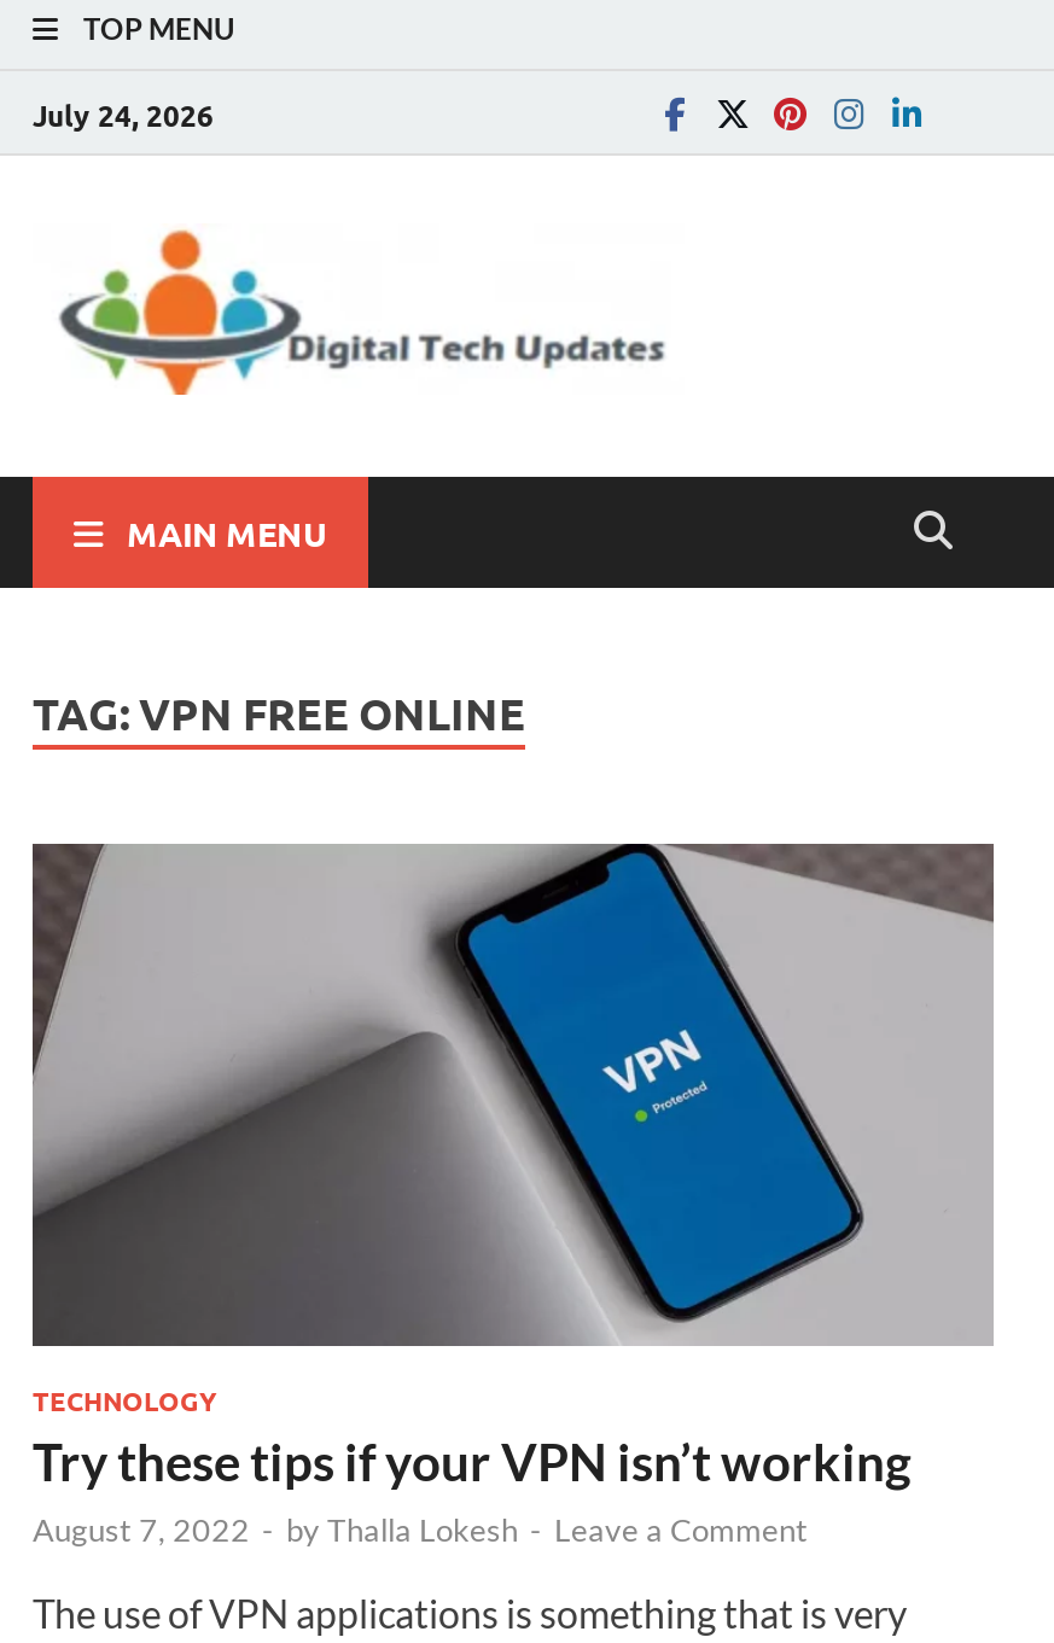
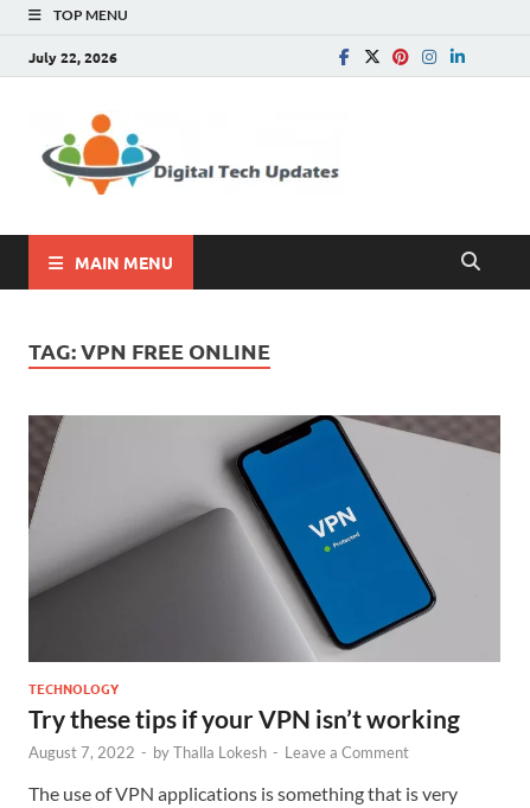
[33,94,214,133] July 24, 2026 -> [28,47,117,66] July 22, 2026

